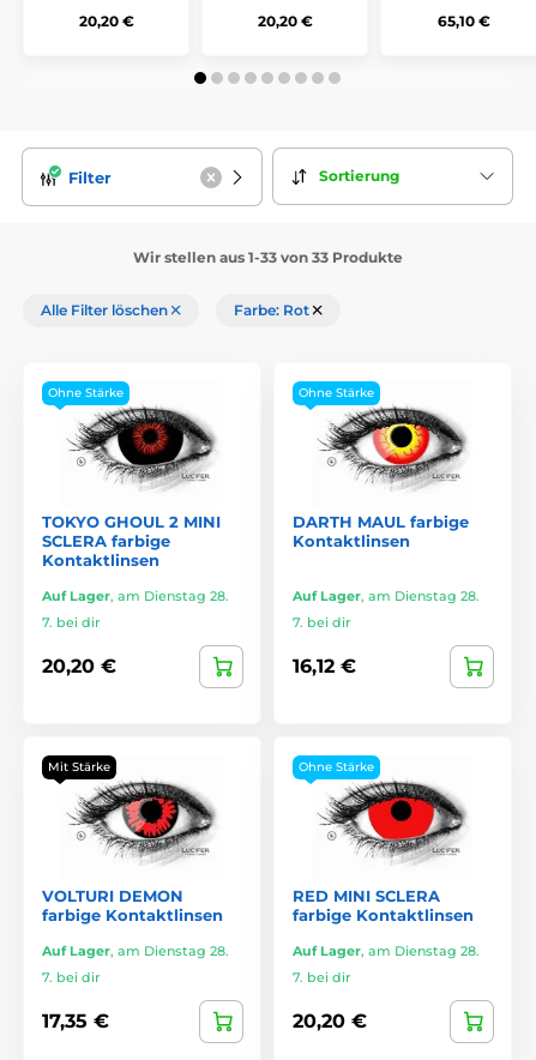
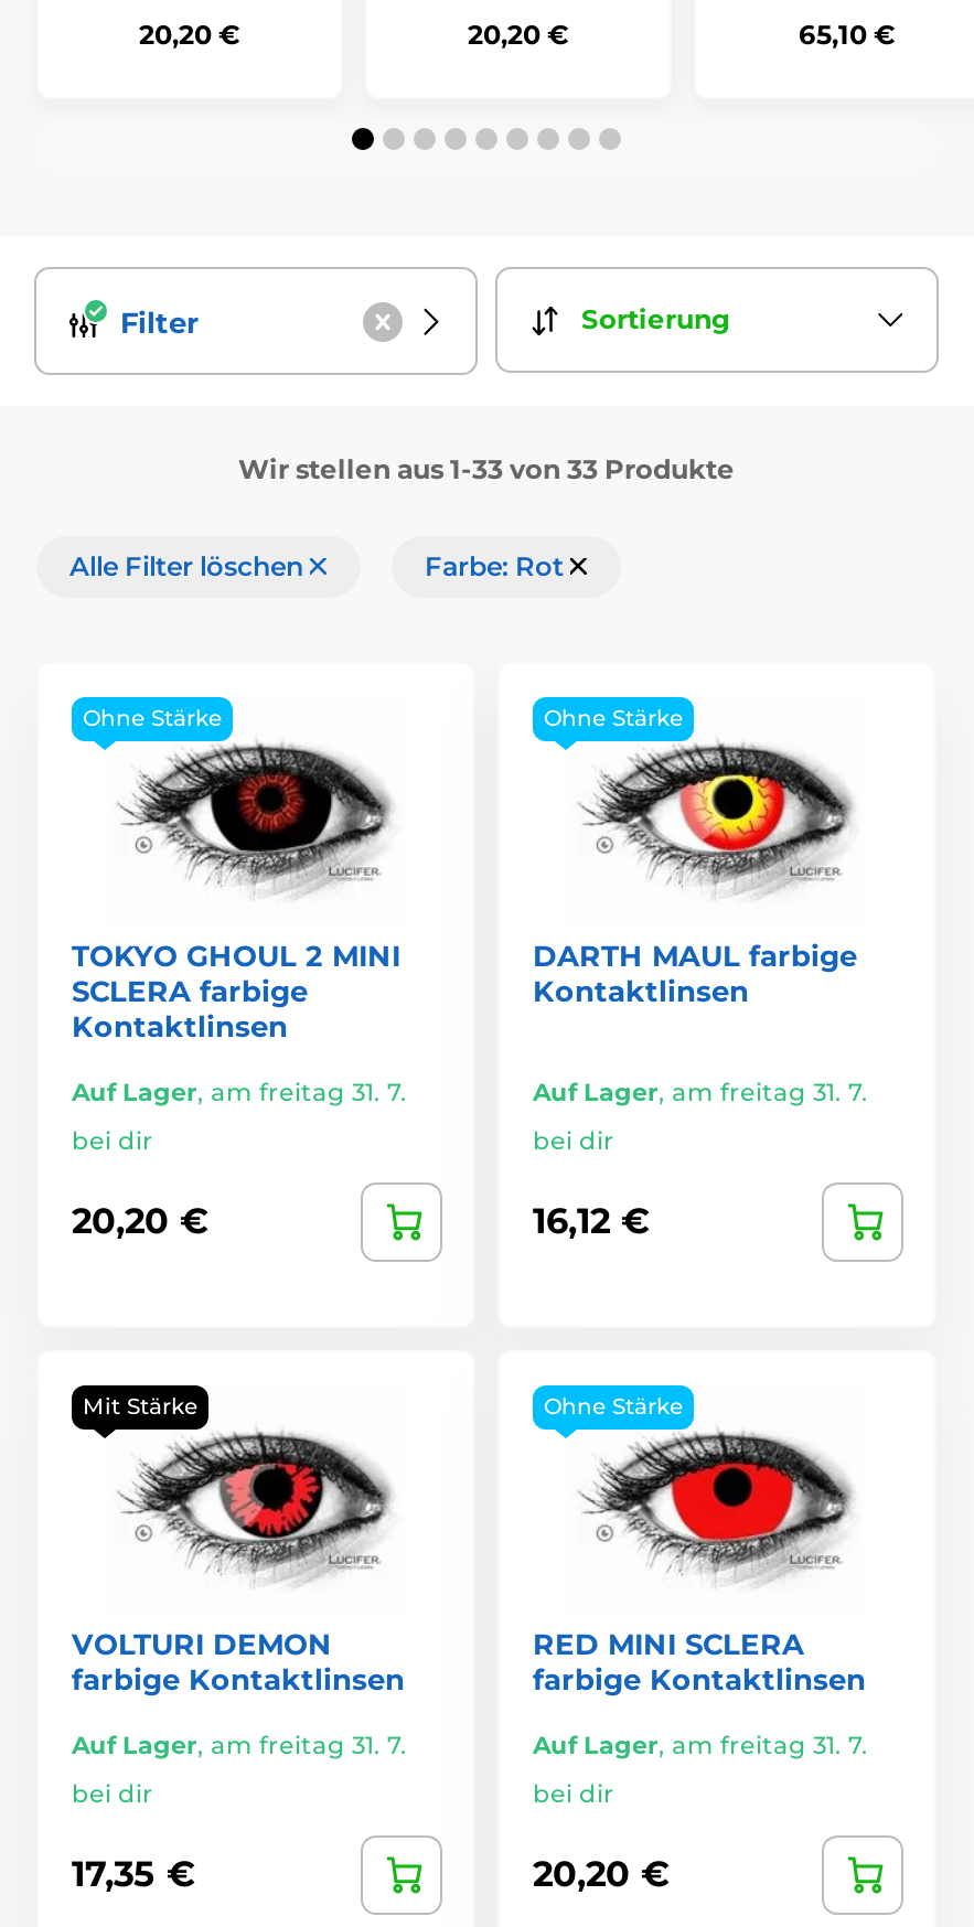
[42,587,229,604] Auf Lager, am Dienstag 28. -> [72,1076,407,1107] Auf Lager, am freitag 31. 7.
[293,587,480,604] Auf Lager, am Dienstag 28. -> [533,1076,868,1107] Auf Lager, am freitag 31. 7.
[42,613,101,630] 7. bei dir -> [72,1124,153,1155] bei dir
[293,613,351,630] 7. bei dir -> [533,1124,614,1155] bei dir
[42,942,229,959] Auf Lager, am Dienstag 28. -> [72,1729,407,1760] Auf Lager, am freitag 31. 7.
[293,942,480,959] Auf Lager, am Dienstag 28. -> [533,1729,868,1760] Auf Lager, am freitag 31. 7.
[42,968,101,985] 7. bei dir -> [72,1777,153,1808] bei dir
[293,968,351,985] 7. bei dir -> [533,1777,614,1808] bei dir

